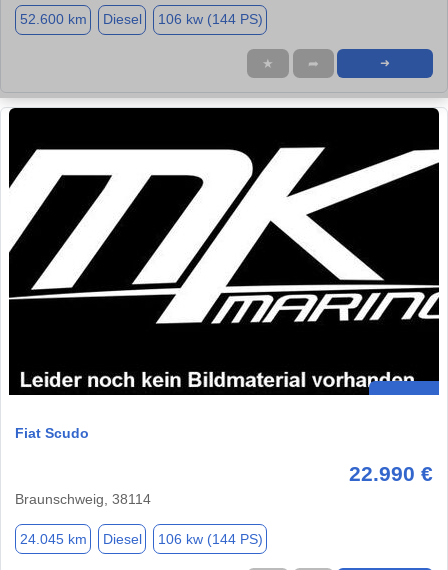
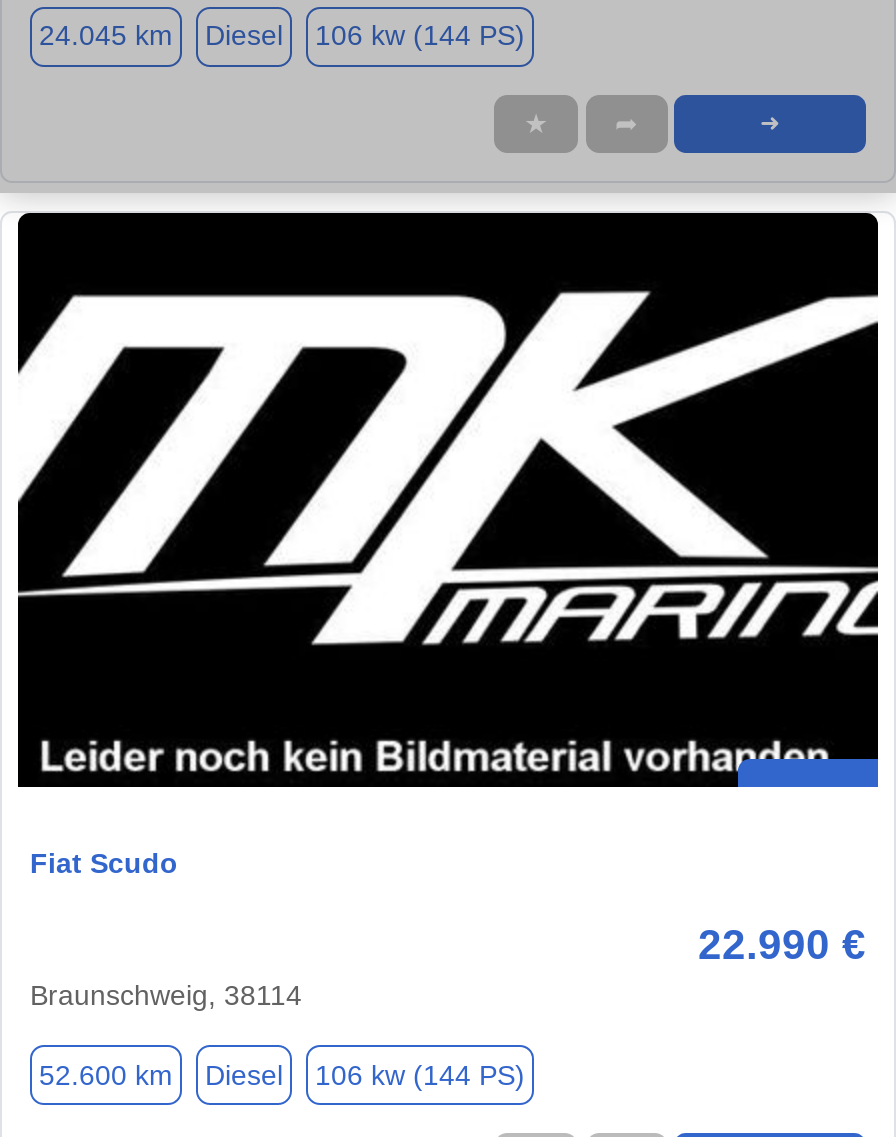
[19,11,262,27] 52.600 km Diesel 106 kw (144 PS) -> [39,20,525,52] 24.045 km Diesel 106 kw (144 PS)
[19,531,262,547] 24.045 km Diesel 106 kw (144 PS) -> [39,1059,525,1091] 52.600 km Diesel 106 kw (144 PS)

